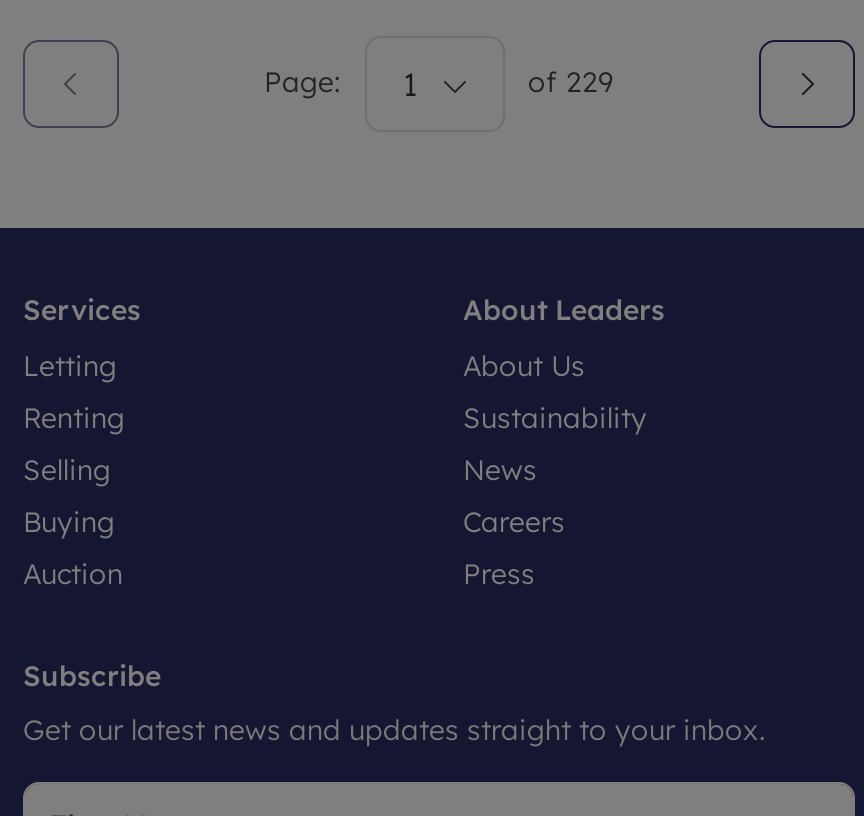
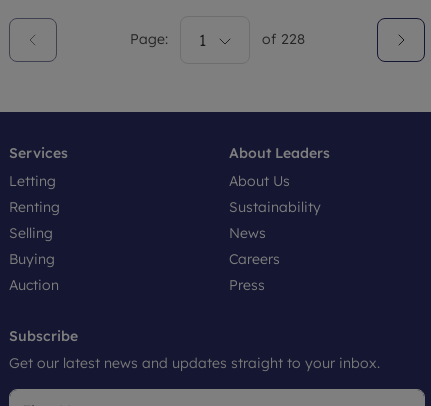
[528,64,614,100] of 229 -> [261,30,304,48] of 228

